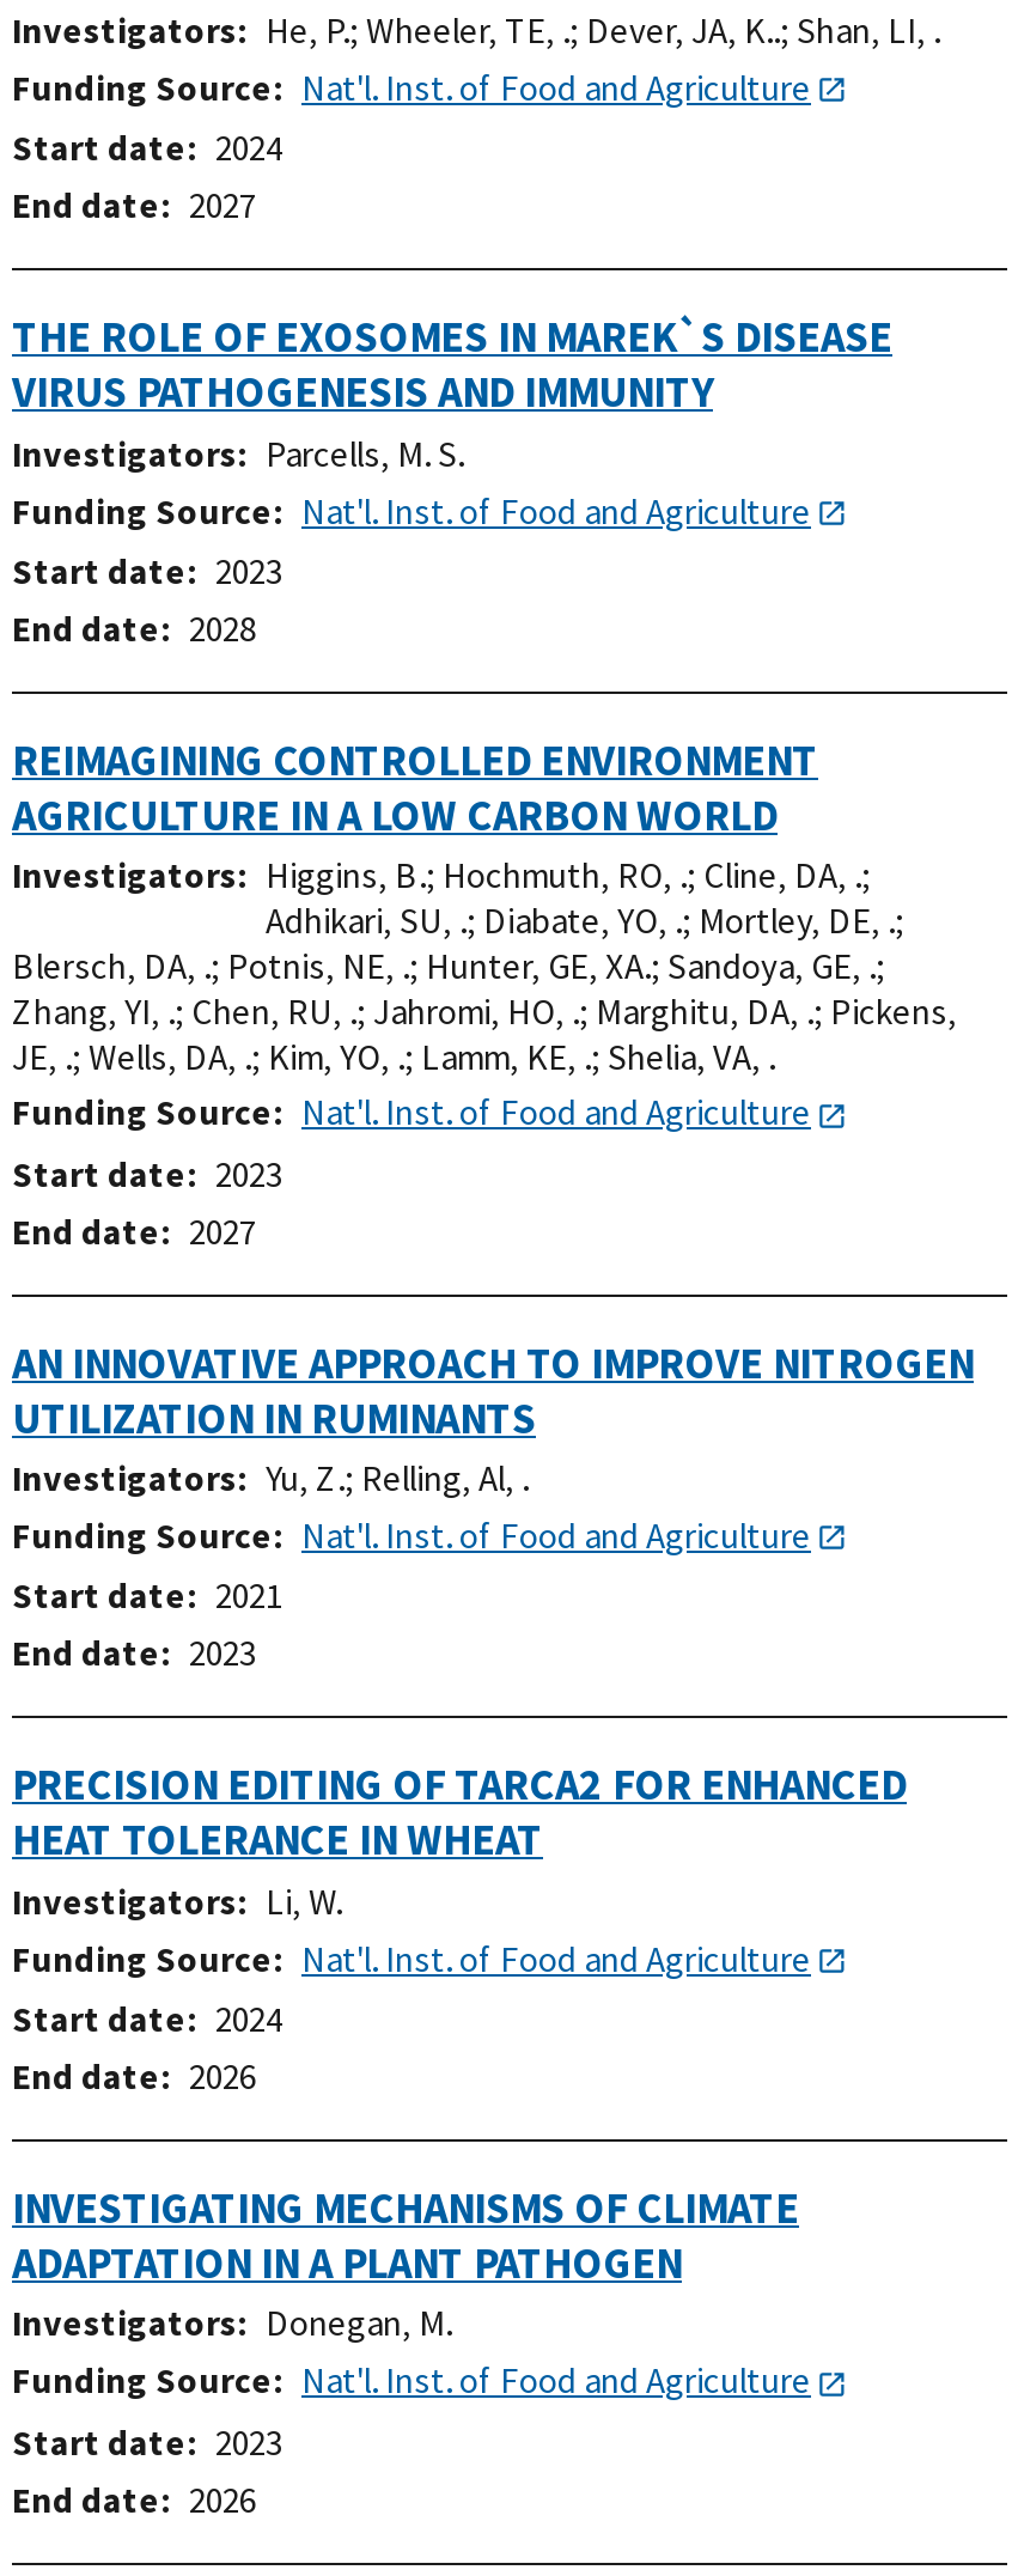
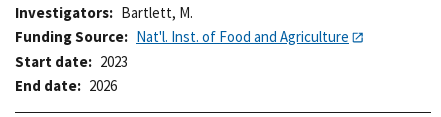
[12,7,974,2346] He, P.; Wheeler, TE, .; Dever, JA, K..; Shan, LI, . | Funding Source | Nat'l. Inst. of Food and Agriculture | Start date | 2024 | End date | 2027 | THE ROLE OF EXOSOMES IN MAREK`S DISEASE | VIRUS PATHOGENESIS AND IMMUNITY | Investigators | Parcells, M. S. | Funding Source | Nat'l. Inst. of Food and Agriculture | Start date | 2023 | End date | 2028 | REIMAGINING CONTROLLED ENVIRONMENT | AGRICULTURE IN A LOW CARBON WORLD | Investigators | Higgins, B.; Hochmuth, RO, .; Cline, DA, .; | Adhikari, SU, .; Diabate, YO, .; Mortley, DE, .; | Blersch, DA, .; Potnis, NE, .; Hunter, GE, XA.; Sandoya, GE, .; | Zhang, YI, .; Chen, RU, .; Jahromi, HO, .; Marghitu, DA, .; Pickens, | JE, .; Wells, DA, .; Kim, YO, .; Lamm, KE, .; Shelia, VA, . | Funding Source | Nat'l. Inst. of Food and Agriculture | Start date | 2023 | End date | 2027 | AN INNOVATIVE APPROACH TO IMPROVE NITROGEN | UTILIZATION IN RUMINANTS | Investigators | Yu, Z.; Relling, Al, . | Funding Source | Nat'l. Inst. of Food and Agriculture | Start date | 2021 | End date | 2023 | PRECISION EDITING OF TARCA2 FOR ENHANCED | HEAT TOLERANCE IN WHEAT | Investigators | Li, W. | Funding Source | Nat'l. Inst. of Food and Agriculture | Start date | 2024 | End date | 2026 | INVESTIGATING MECHANISMS OF CLIMATE | ADAPTATION IN A PLANT PATHOGEN | Investigators | Donegan, M. -> [121,3,193,22] Bartlett, M.

